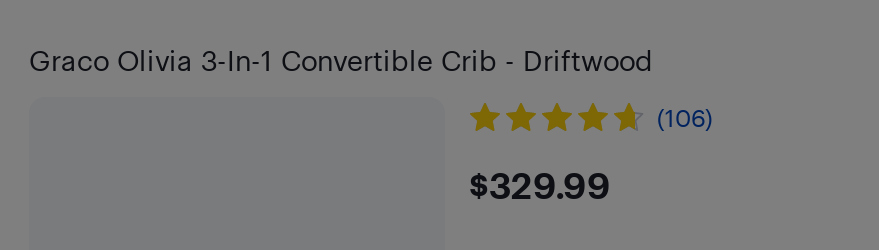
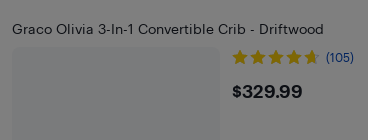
[657,103,713,131] (106) -> [326,50,354,64] (105)

